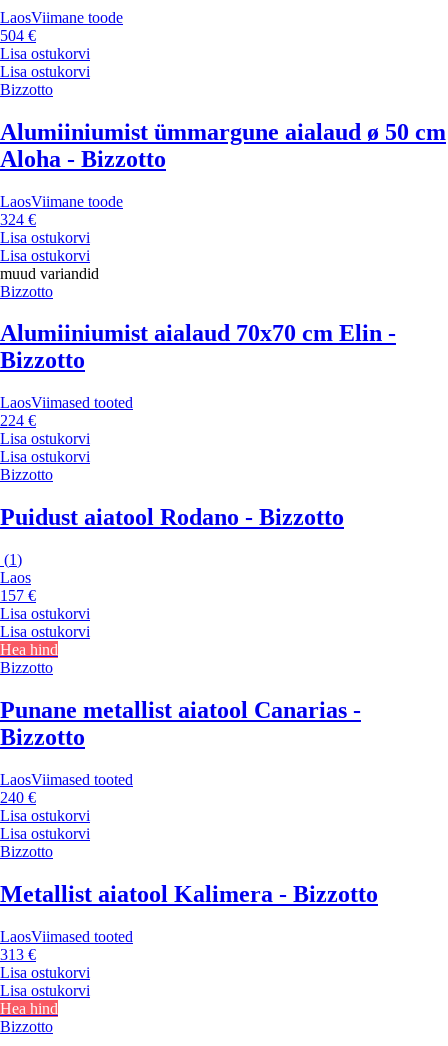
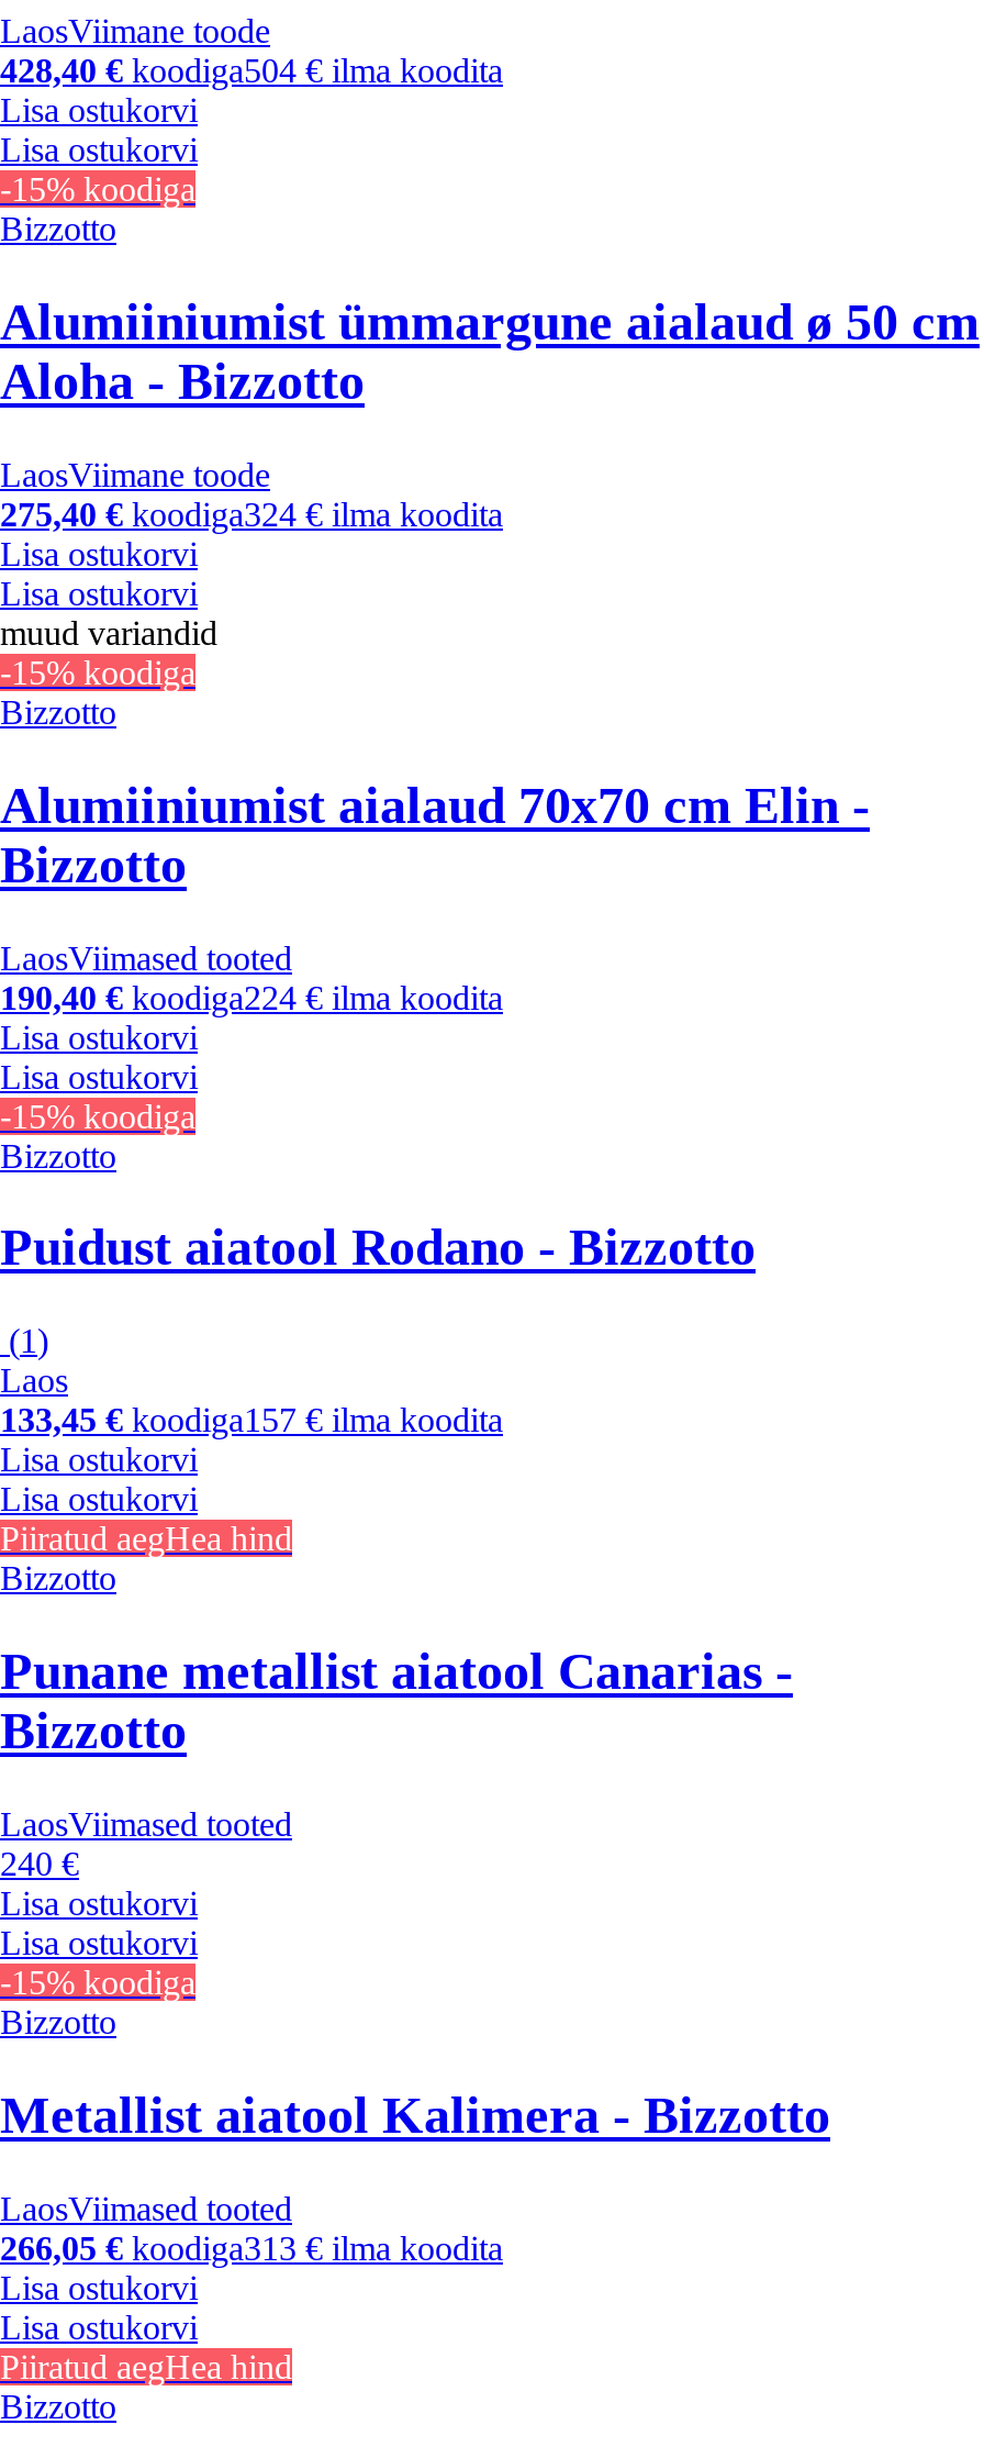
[0,27,36,44] 504 € -> [0,51,503,88] 428,40 €koodiga504 € ilma koodita
none -> [0,170,195,207] -15% koodiga
[0,210,36,227] 324 € -> [0,494,503,532] 275,40 €koodiga324 € ilma koodita
none -> [0,653,195,690] -15% koodiga
[0,412,36,429] 224 € -> [0,977,503,1015] 190,40 €koodiga224 € ilma koodita
none -> [0,1096,195,1134] -15% koodiga
[0,587,36,604] 157 € -> [0,1401,503,1439] 133,45 €koodiga157 € ilma koodita
[0,641,58,658] Hea hind -> [0,1520,292,1557] Piiratud aegHea hind
none -> [0,1963,195,2001] -15% koodiga
[0,946,36,963] 313 € -> [0,2229,503,2266] 266,05 €koodiga313 € ilma koodita
[0,1000,58,1017] Hea hind -> [0,2348,292,2385] Piiratud aegHea hind

